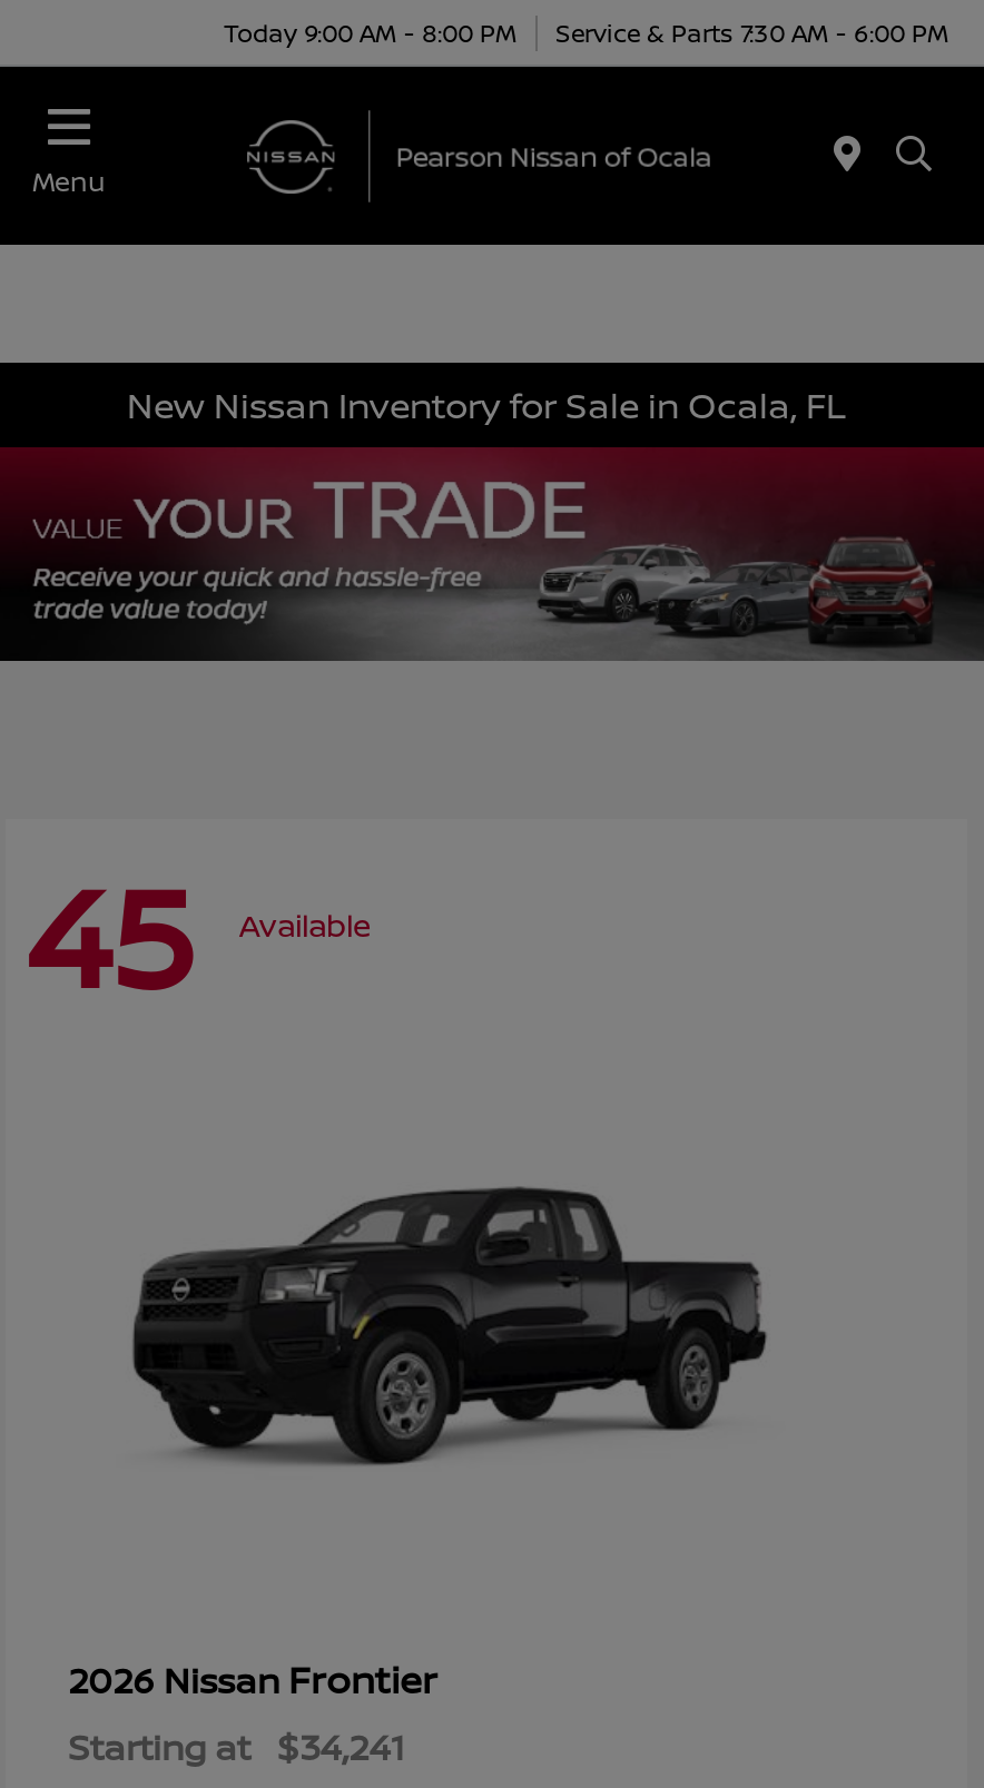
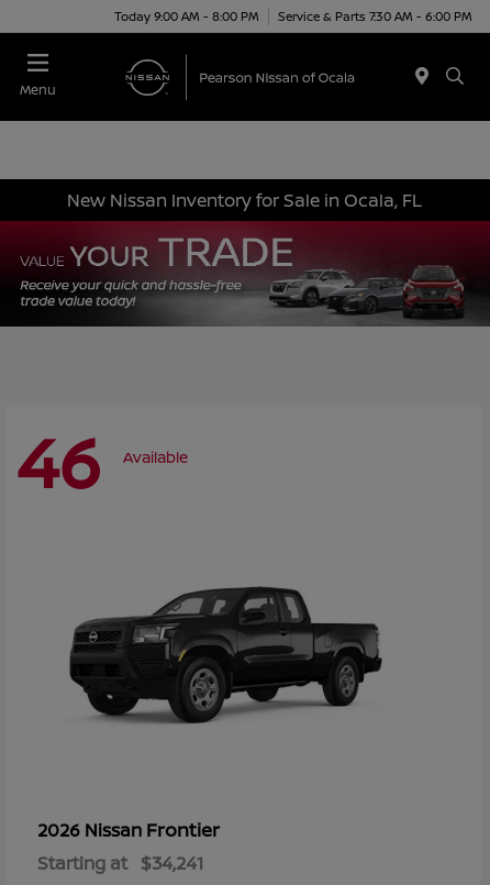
[23,837,371,1031] 45 Available -> [15,414,188,509] 46 Available

